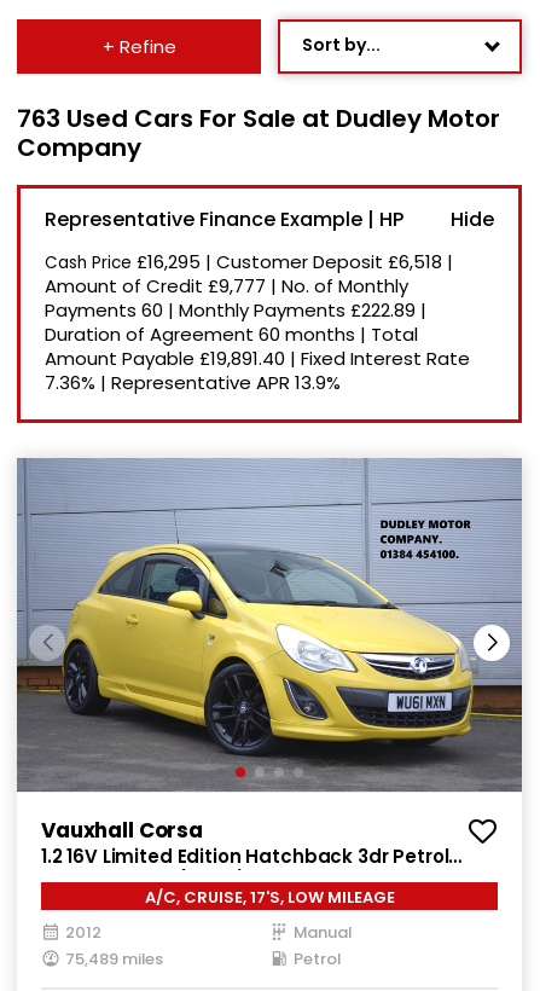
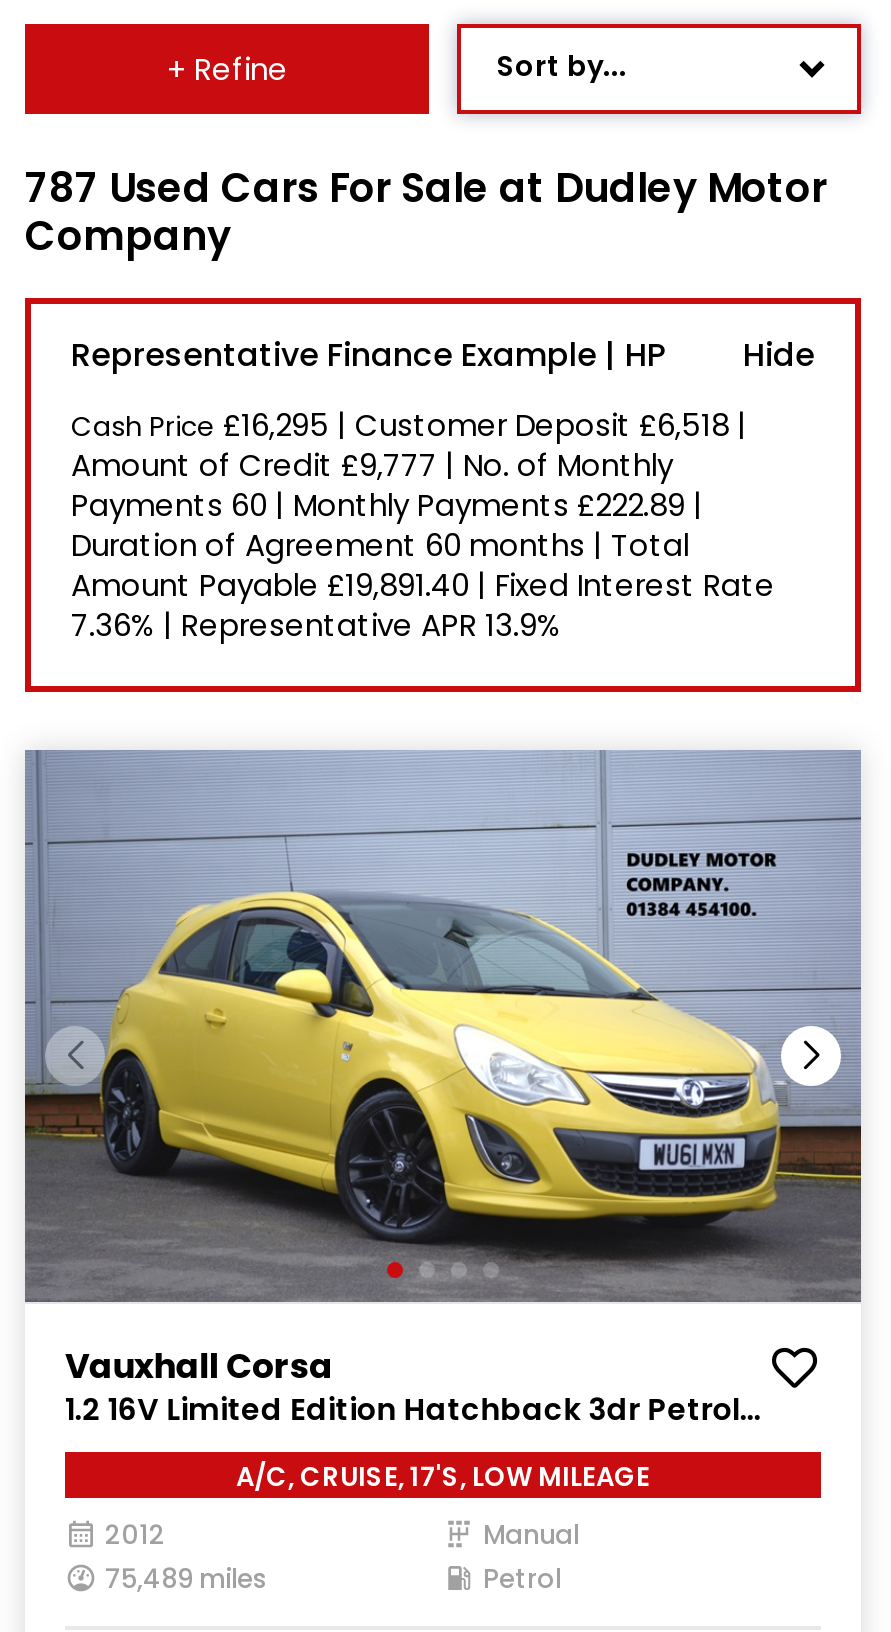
[17,102,500,135] 763 Used Cars For Sale at Dudley Motor -> [25,160,827,216] 787 Used Cars For Sale at Dudley Motor

